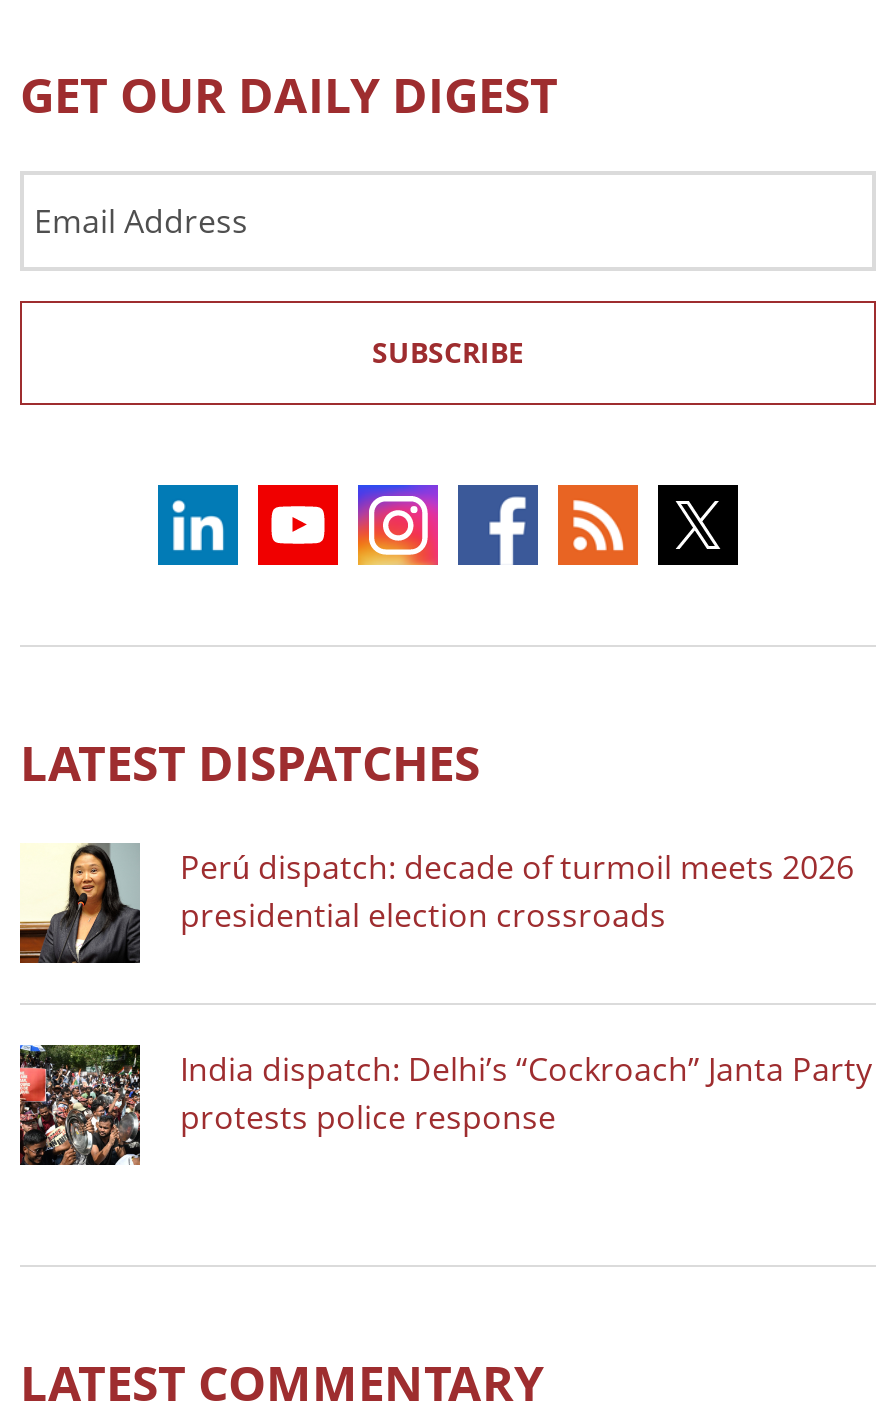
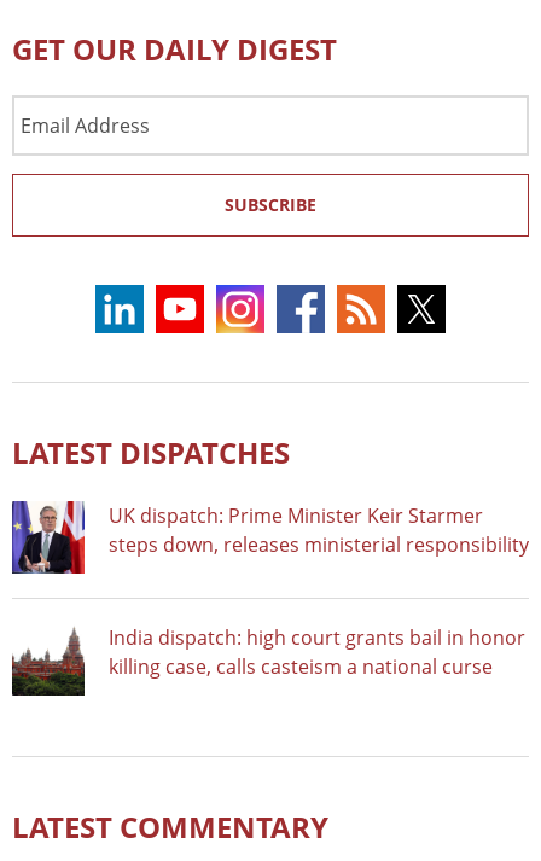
[18,841,854,965] [image] | Perú dispatch: decade of turmoil meets 2026 | presidential election crossroads -> [11,500,529,575] [image] | UK dispatch: Prime Minister Keir Starmer | steps down, releases ministerial responsibility
[18,1043,872,1167] [image] | India dispatch: Delhi’s “Cockroach” Janta Party | protests police response -> [12,623,525,697] [image] | India dispatch: high court grants bail in honor | killing case, calls casteism a national curse

